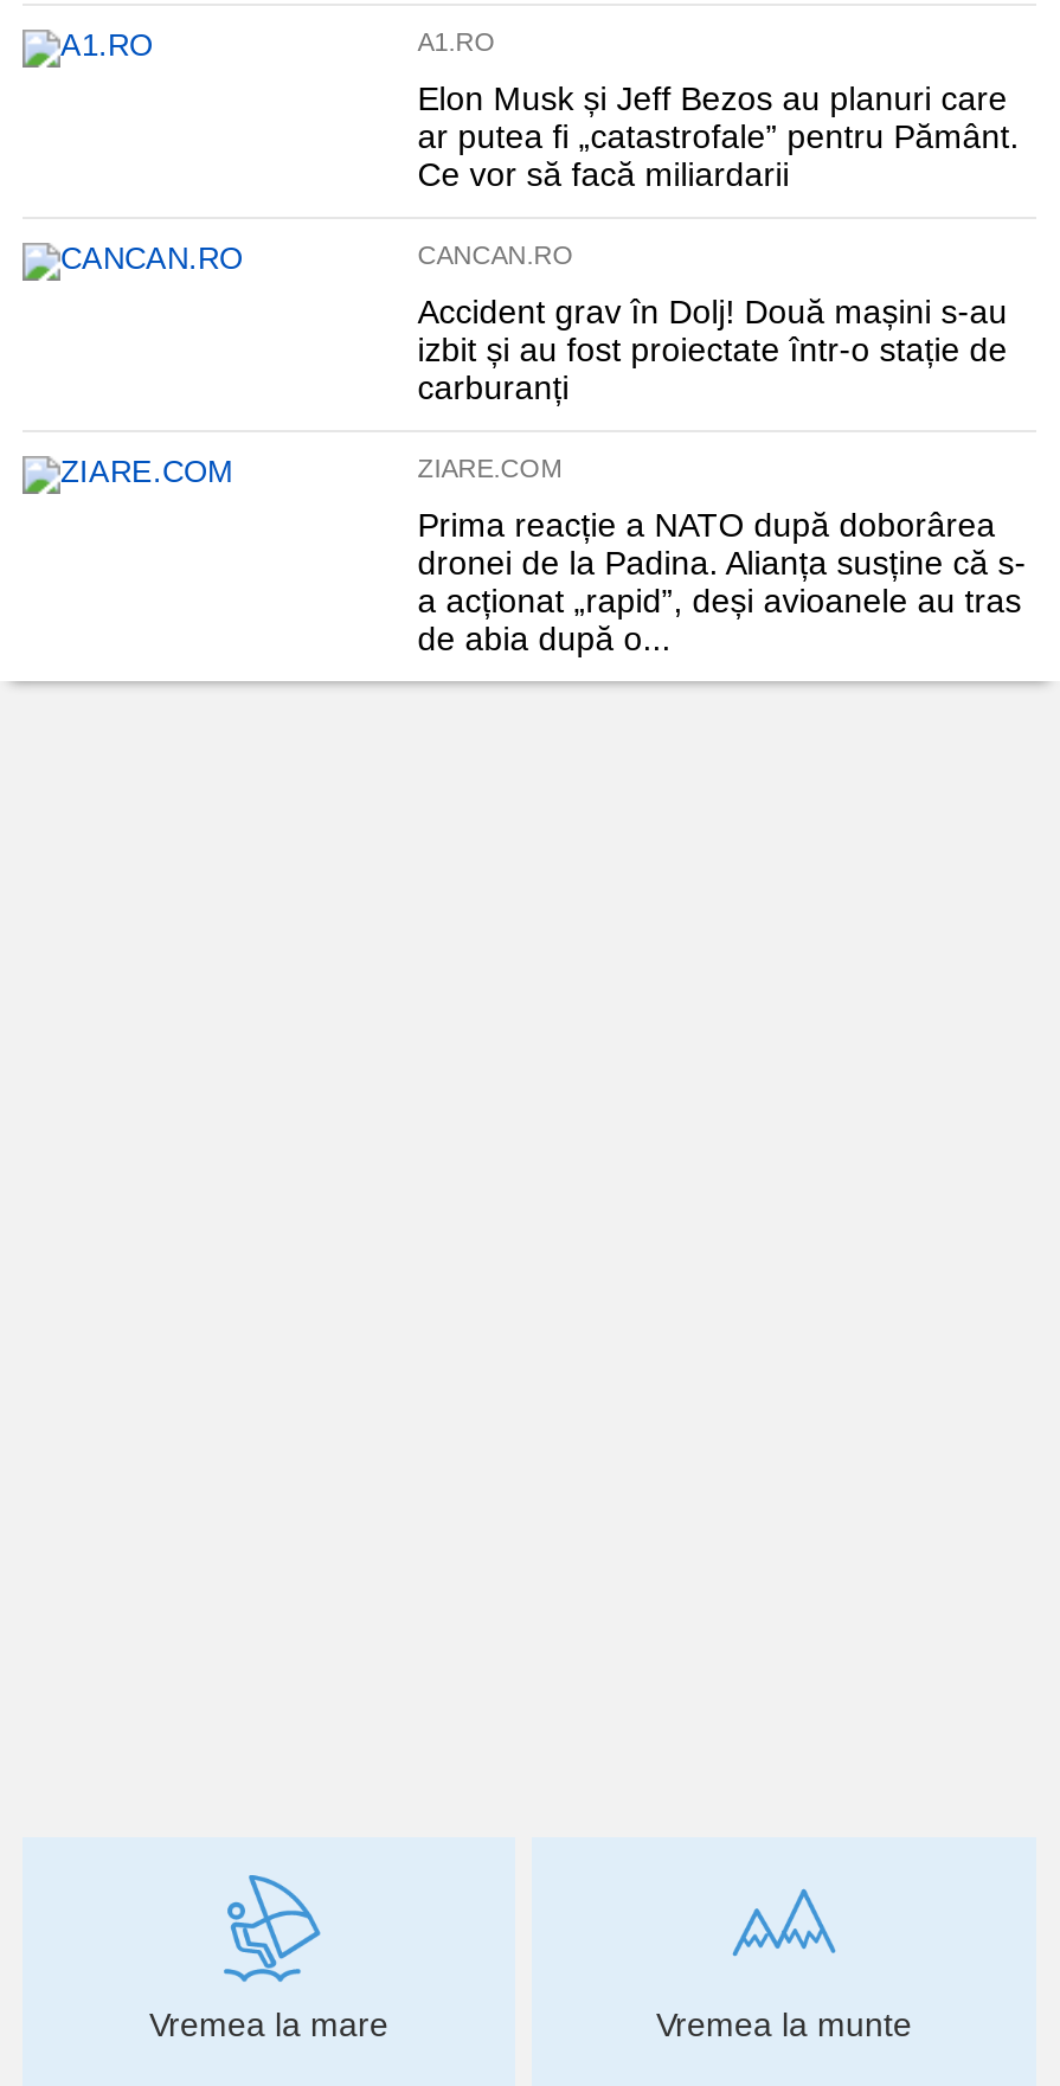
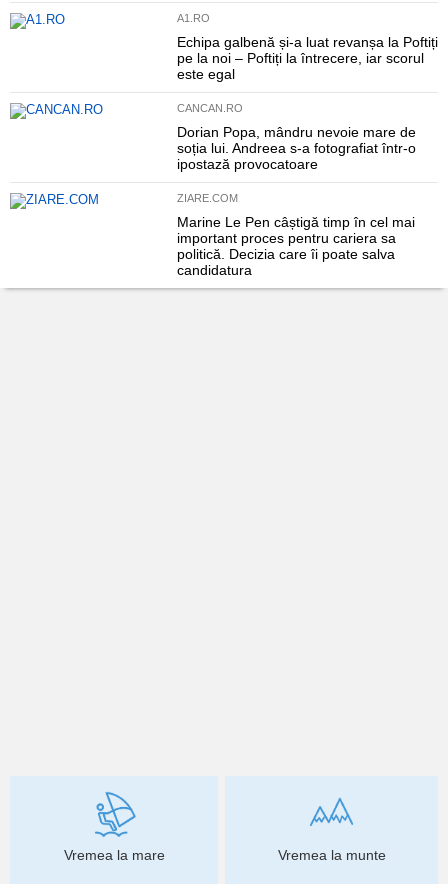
[418,79,1019,193] Elon Musk și Jeff Bezos au planuri care | ar putea fi „catastrofale” pentru Pământ. | Ce vor să facă miliardarii -> [177,34,438,82] Echipa galbenă și-a luat revanșa la Poftiți | pe la noi – Poftiți la întrecere, iar scorul | este egal
[418,293,1007,406] Accident grav în Dolj! Două mașini s-au | izbit și au fost proiectate într-o stație de | carburanți -> [177,124,416,172] Dorian Popa, mândru nevoie mare de | soția lui. Andreea s-a fotografiat într-o | ipostază provocatoare
[418,506,1026,657] Prima reacție a NATO după doborârea | dronei de la Padina. Alianța susține că s- | a acționat „rapid”, deși avioanele au tras | de abia după o... -> [177,214,415,278] Marine Le Pen câștigă timp în cel mai | important proces pentru cariera sa | politică. Decizia care îi poate salva | candidatura

